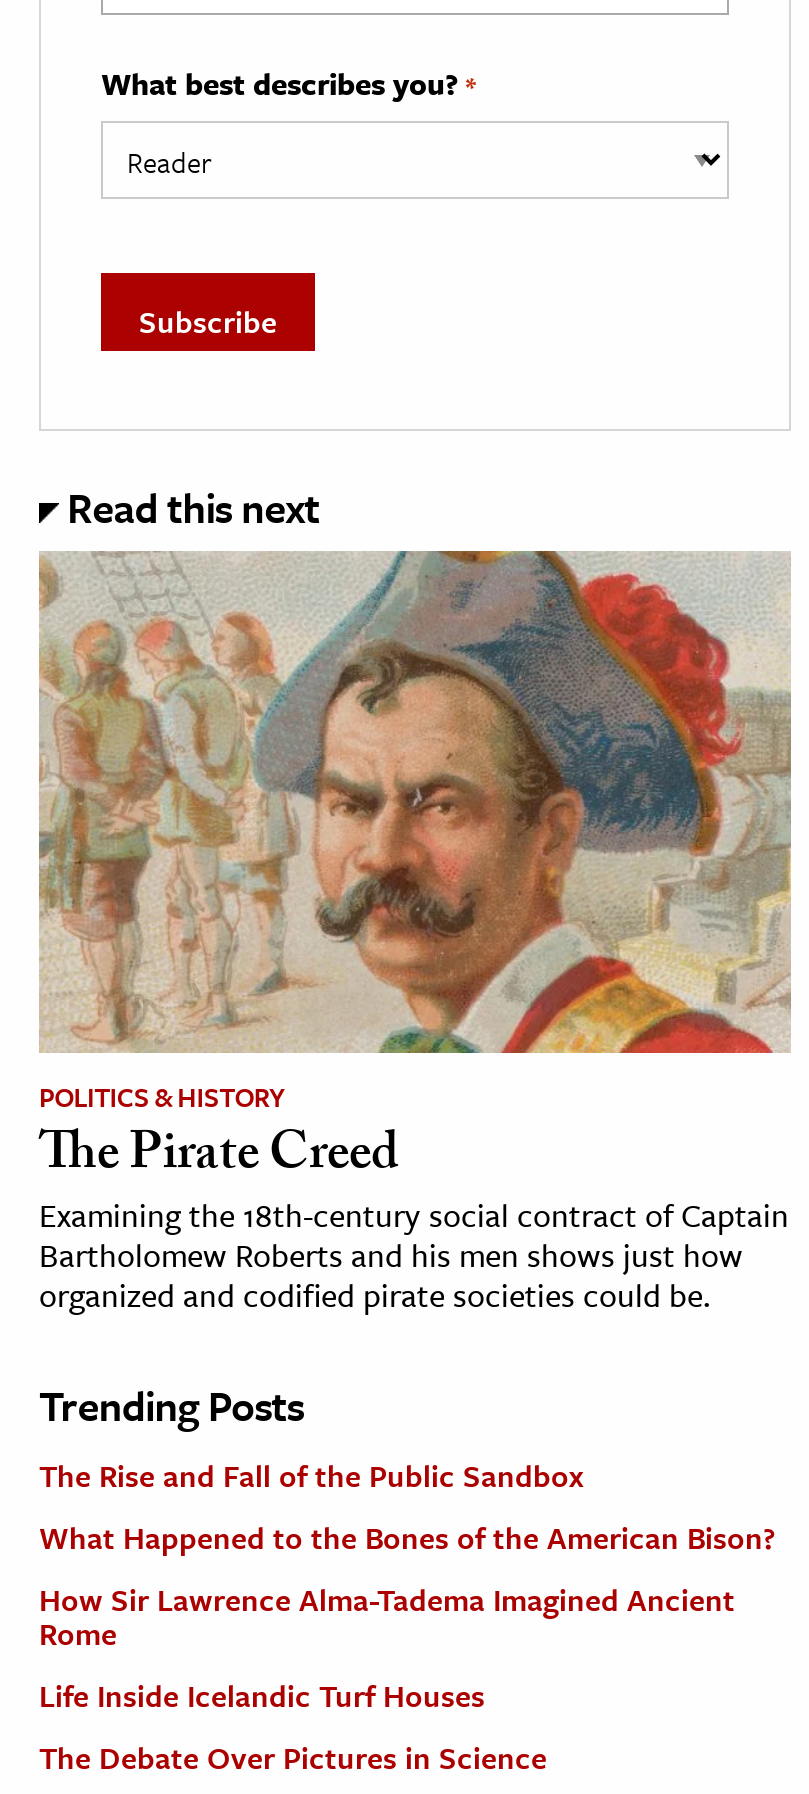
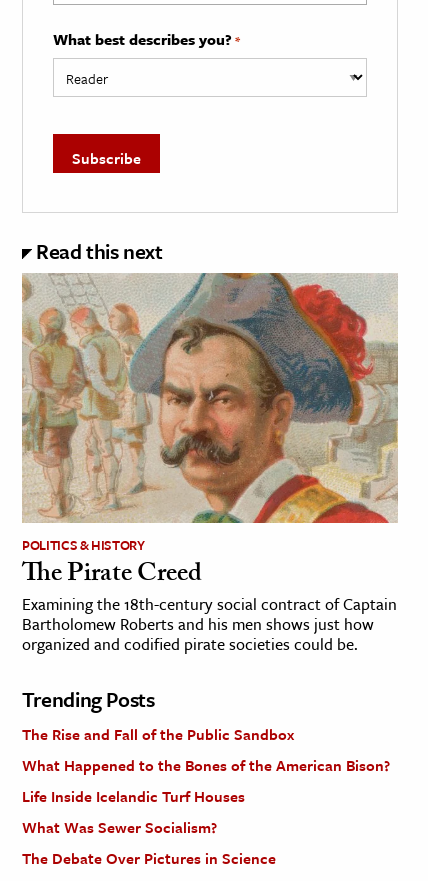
[39,1577,735,1655] How Sir Lawrence Alma-Tadema Imagined Ancient | Rome -> none
moved [39,1673,485,1717] -> [22,785,245,807]: Life Inside Icelandic Turf Houses
none -> [22,816,217,838] What Was Sewer Socialism?

